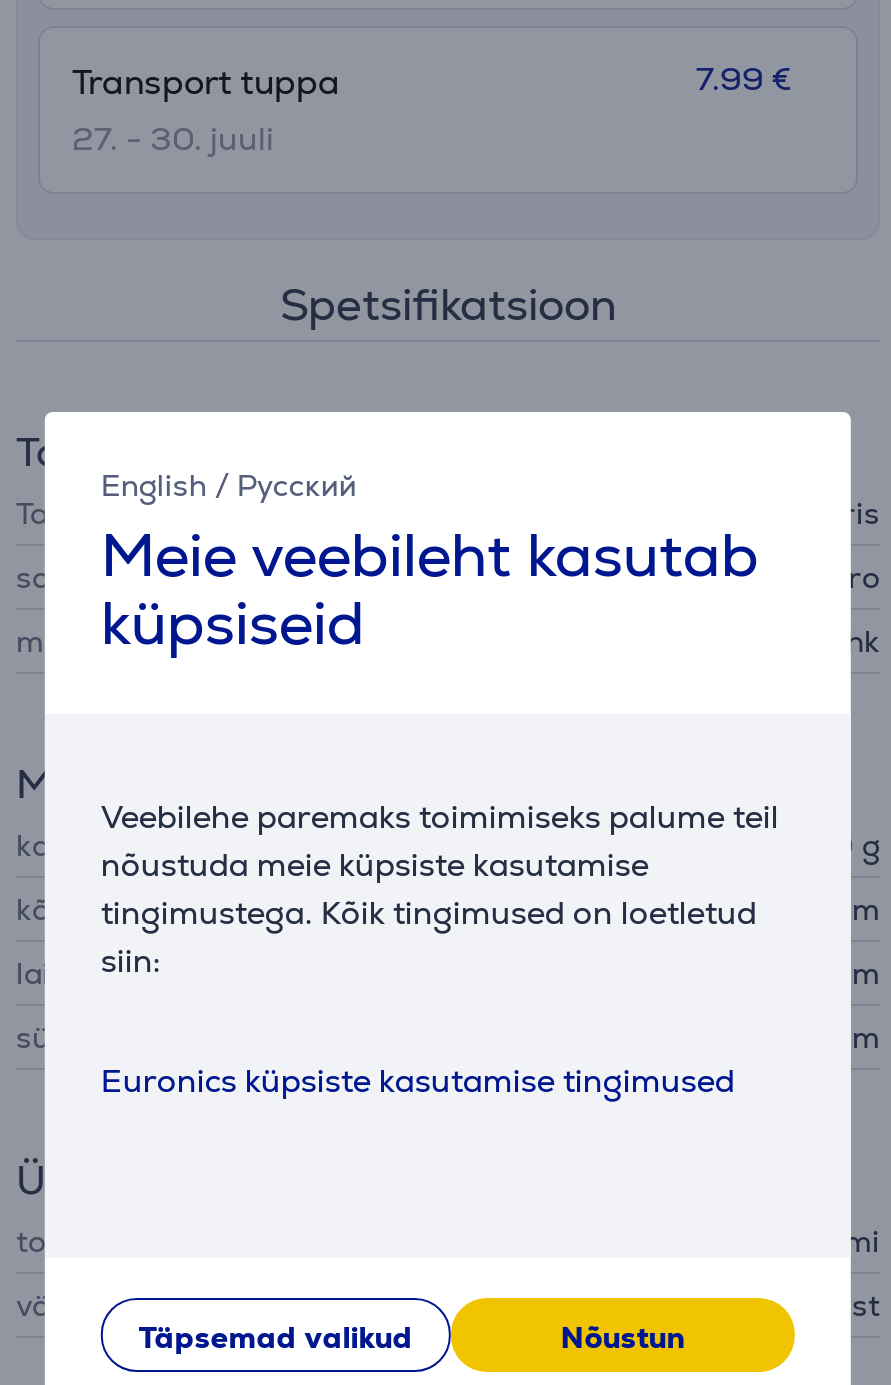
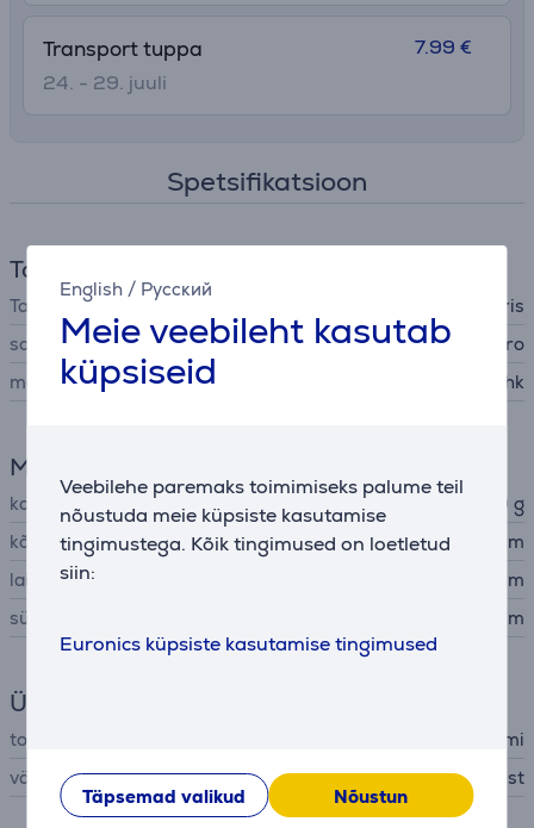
[72,118,274,160] 27. - 30. juuli -> [43,70,167,95] 24. - 29. juuli

